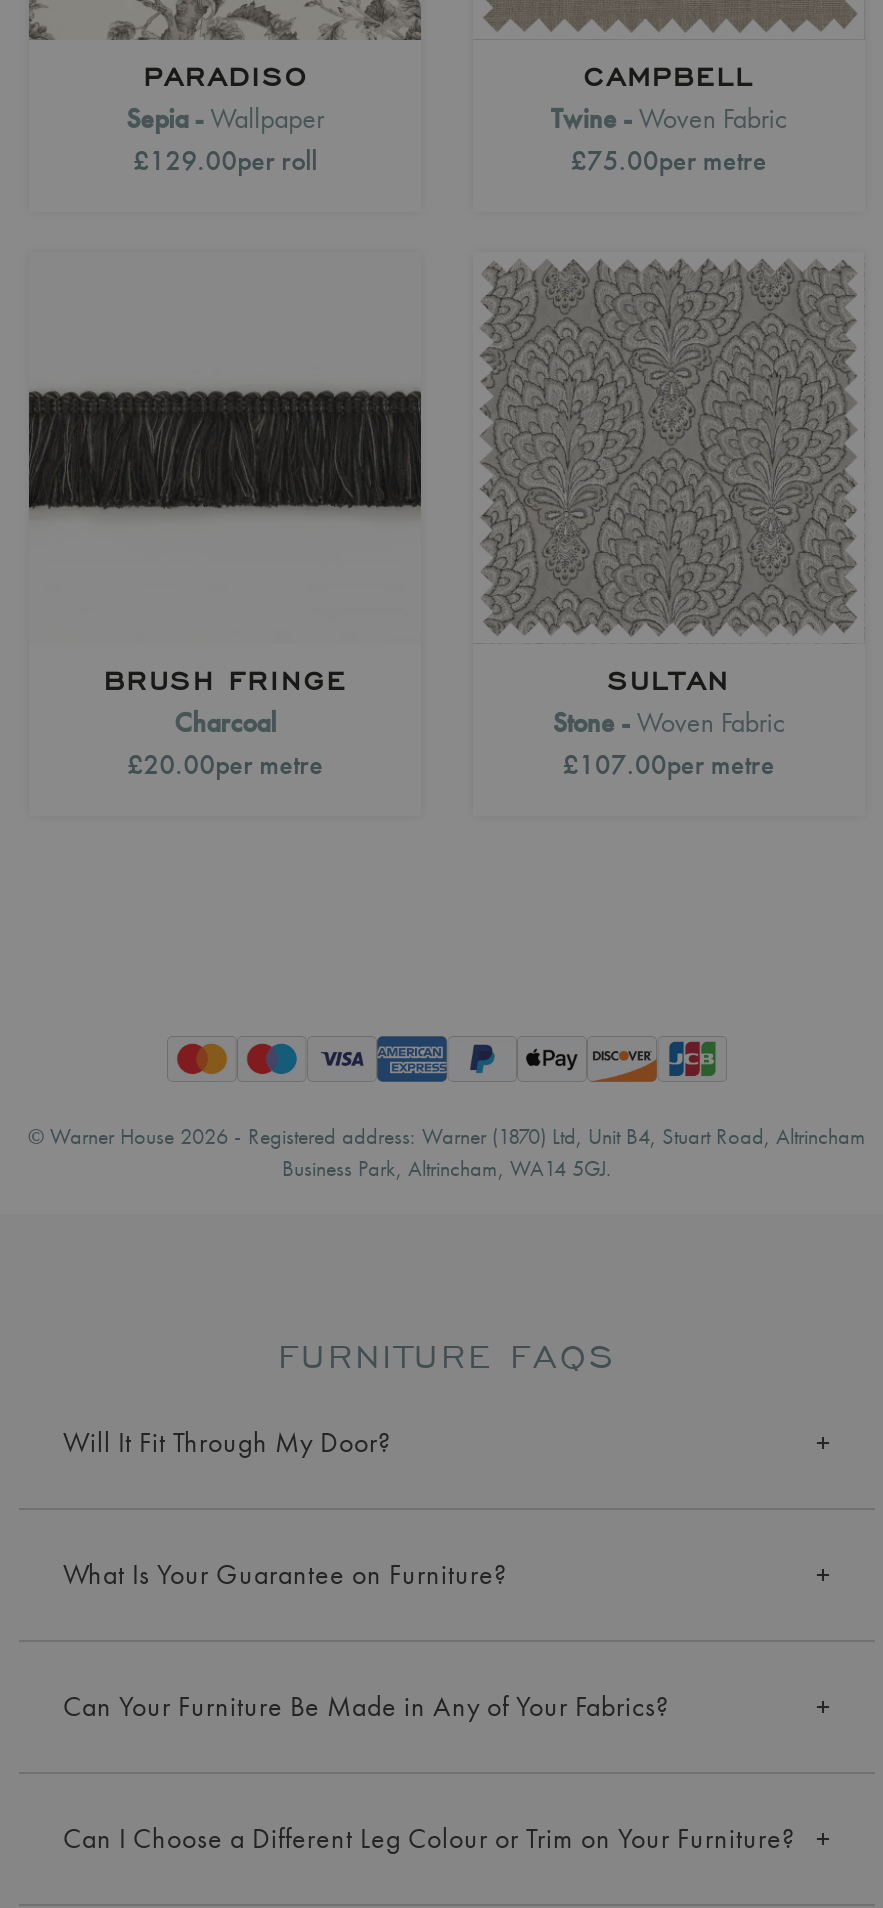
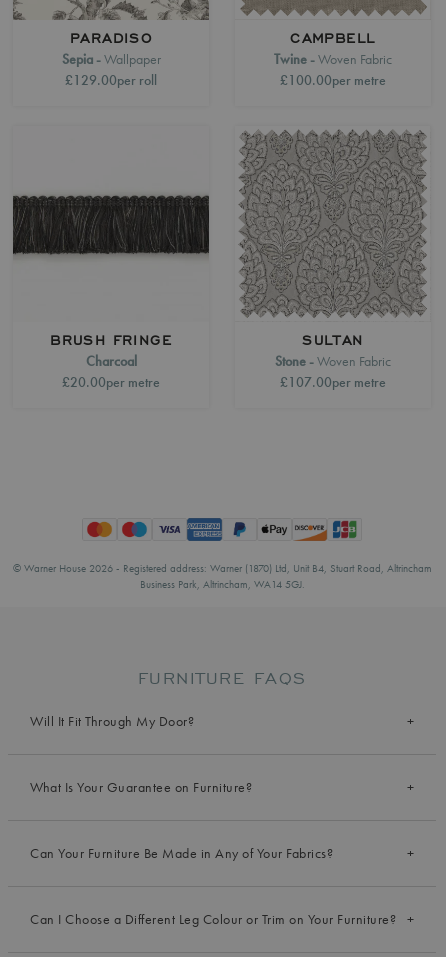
[571,141,767,177] £75.00per metre -> [280,70,386,88] £100.00per metre

